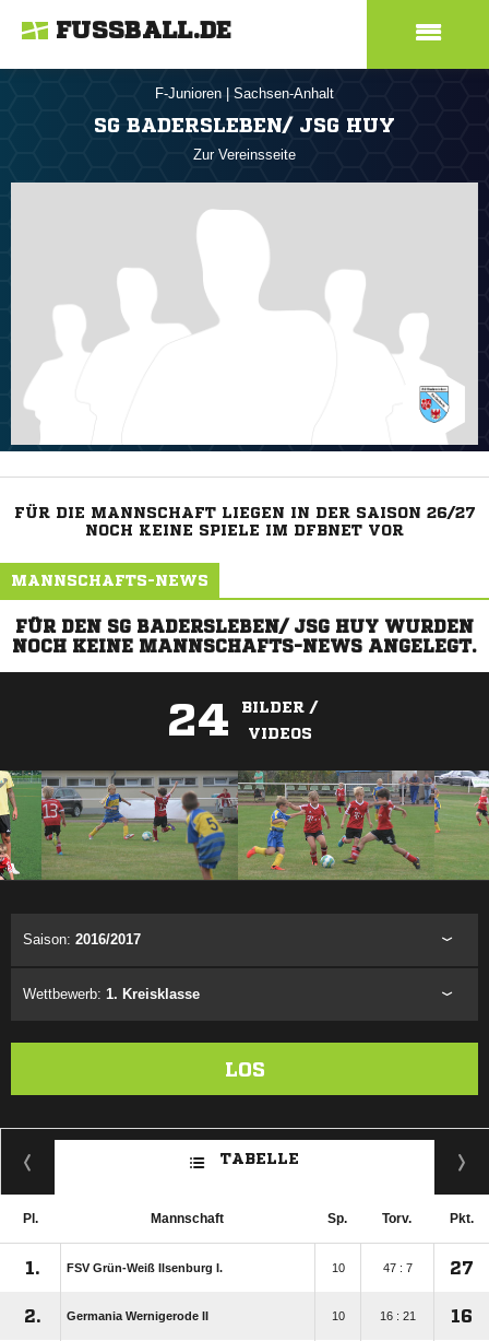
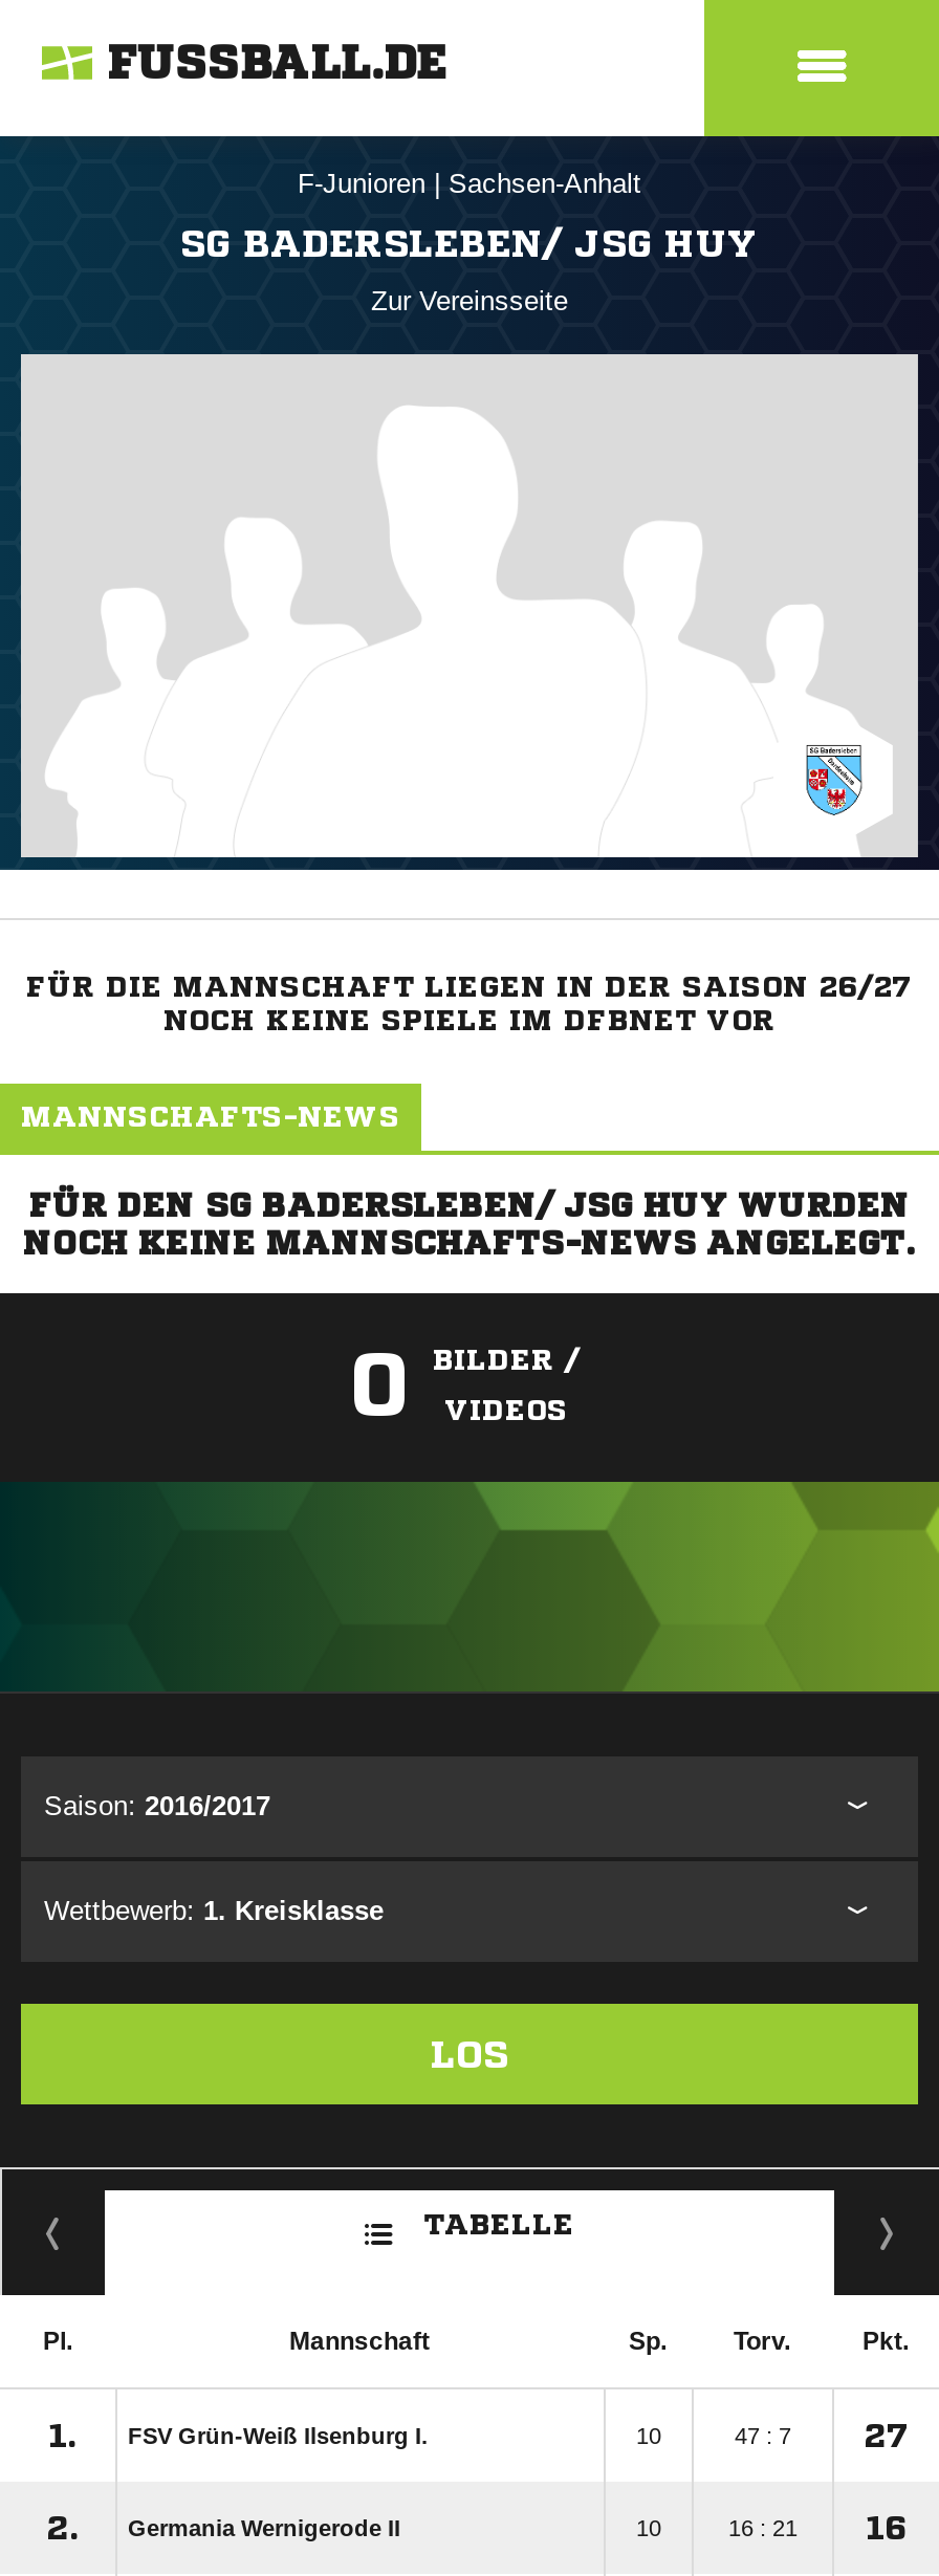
[166,697,318,743] 24 BILDER / VIDEOS -> [349,1340,580,1428] 0 BILDER / VIDEOS
[3,769,486,881] [image] -> [6,1482,933,1691] [image]

